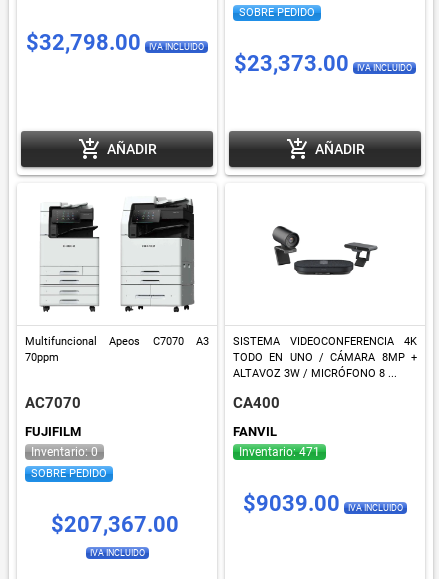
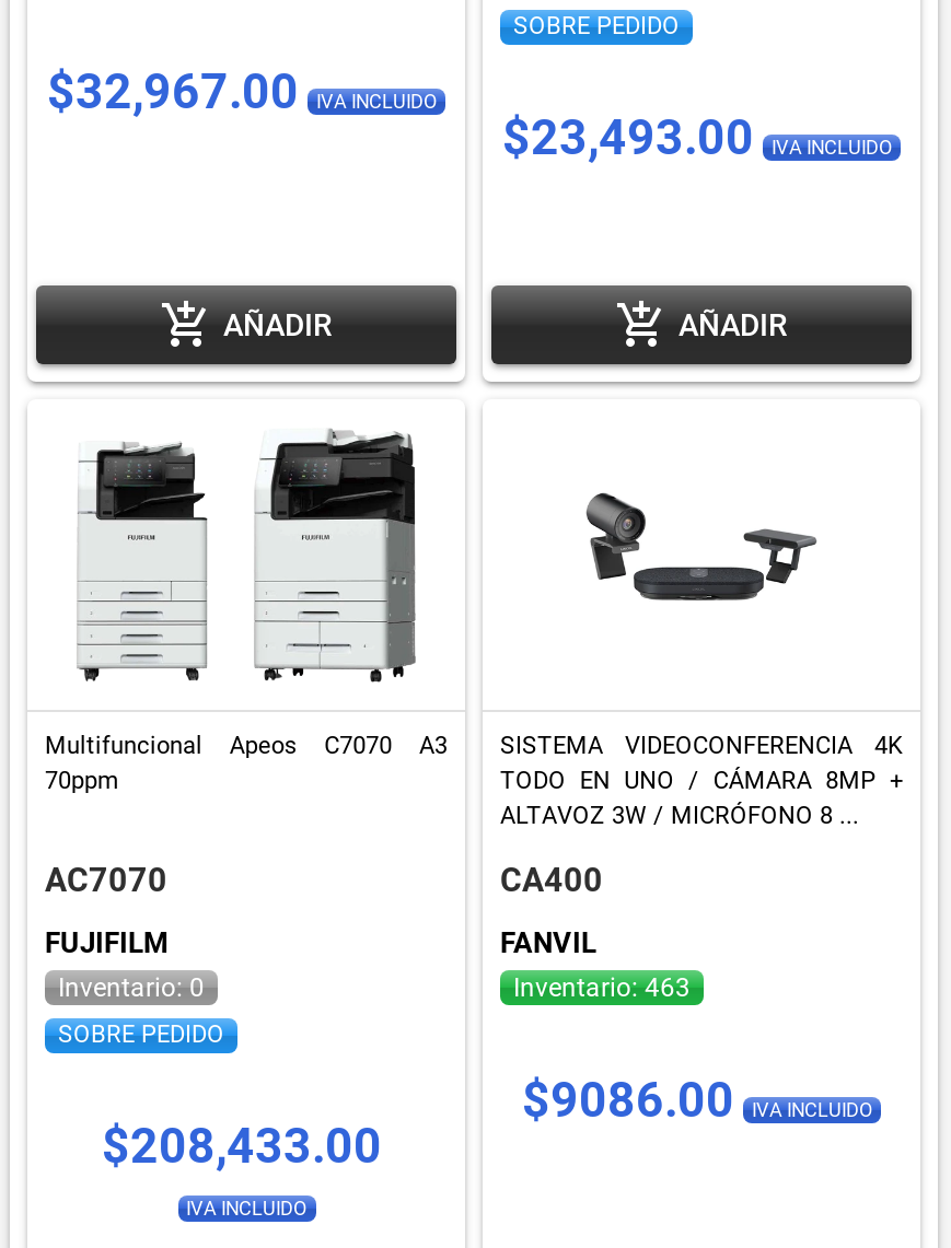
[26,30,204,55] $32,798.00 IVA INCLUIDO -> [47,65,437,119] $32,967.00 IVA INCLUIDO
[234,51,412,76] $23,373.00 IVA INCLUIDO -> [502,110,892,165] $23,493.00 IVA INCLUIDO
[239,445,320,459] Inventario: 471 -> [513,972,691,1003] Inventario: 463
[243,491,403,516] $9039.00 IVA INCLUIDO -> [522,1073,872,1128] $9086.00 IVA INCLUIDO
[51,512,179,537] $207,367.00 -> [102,1119,382,1174] $208,433.00

